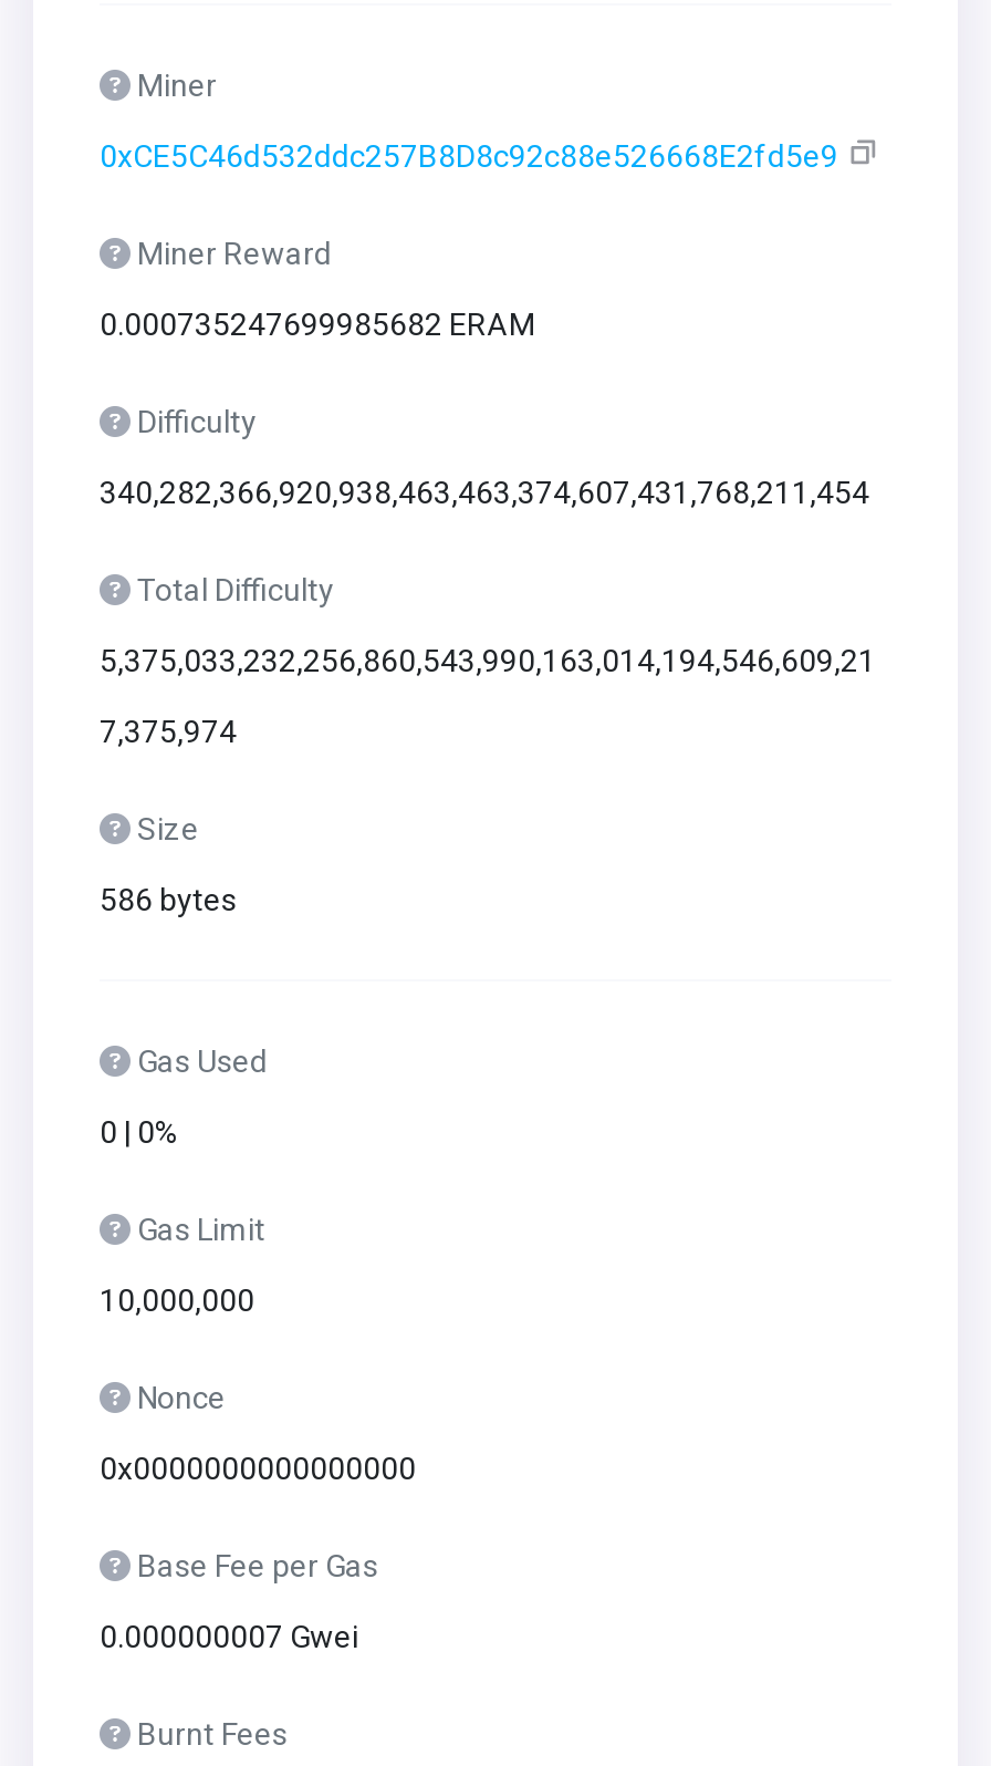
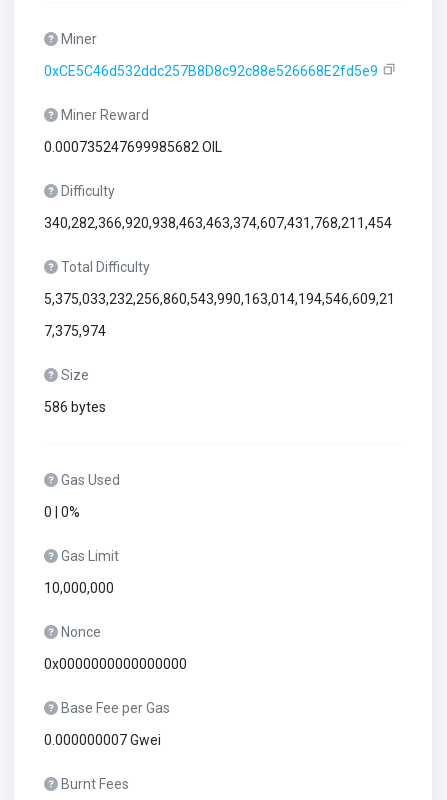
[100,307,535,342] 0.000735247699985682 ERAM -> [44,139,222,155] 0.000735247699985682 OIL

